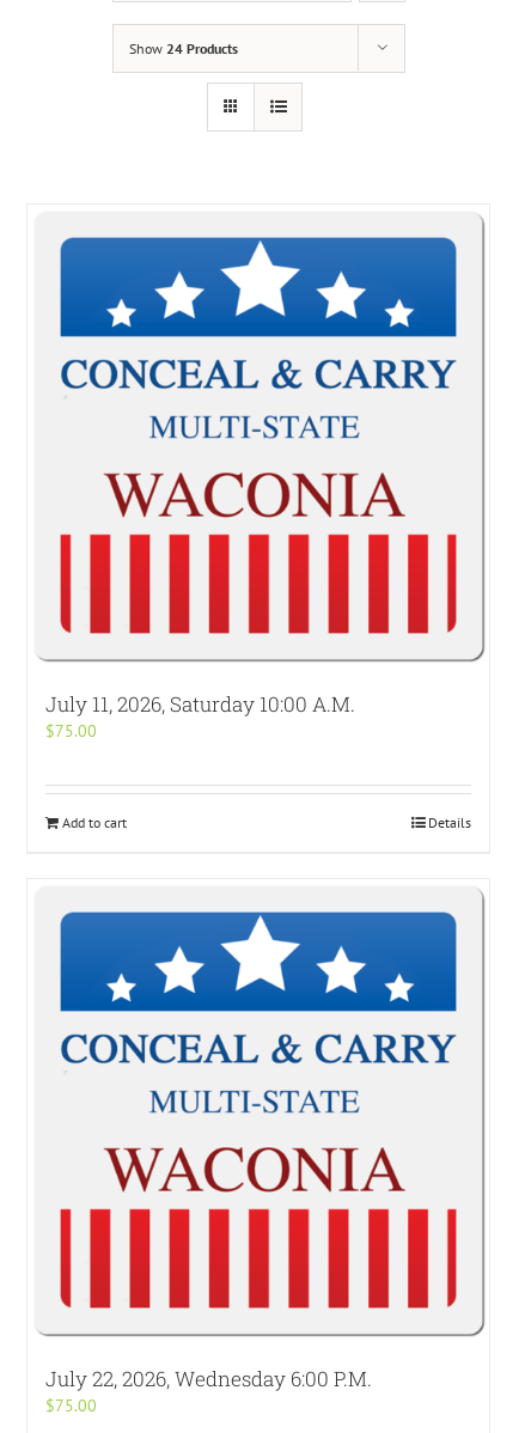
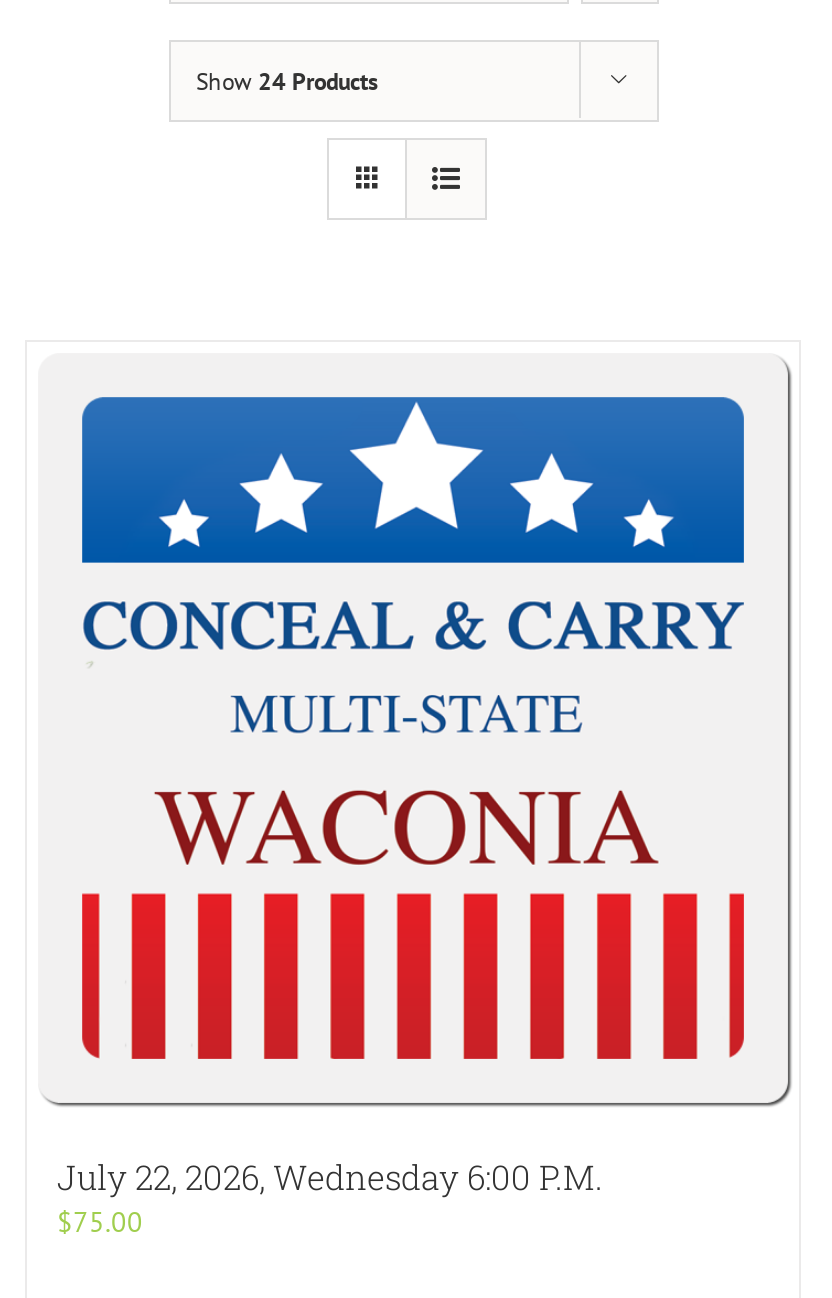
[45,690,355,742] July 11, 2026, Saturday 10:00 A.M. | $75.00 -> none
[62,813,471,831] Add to cart | Details -> none

